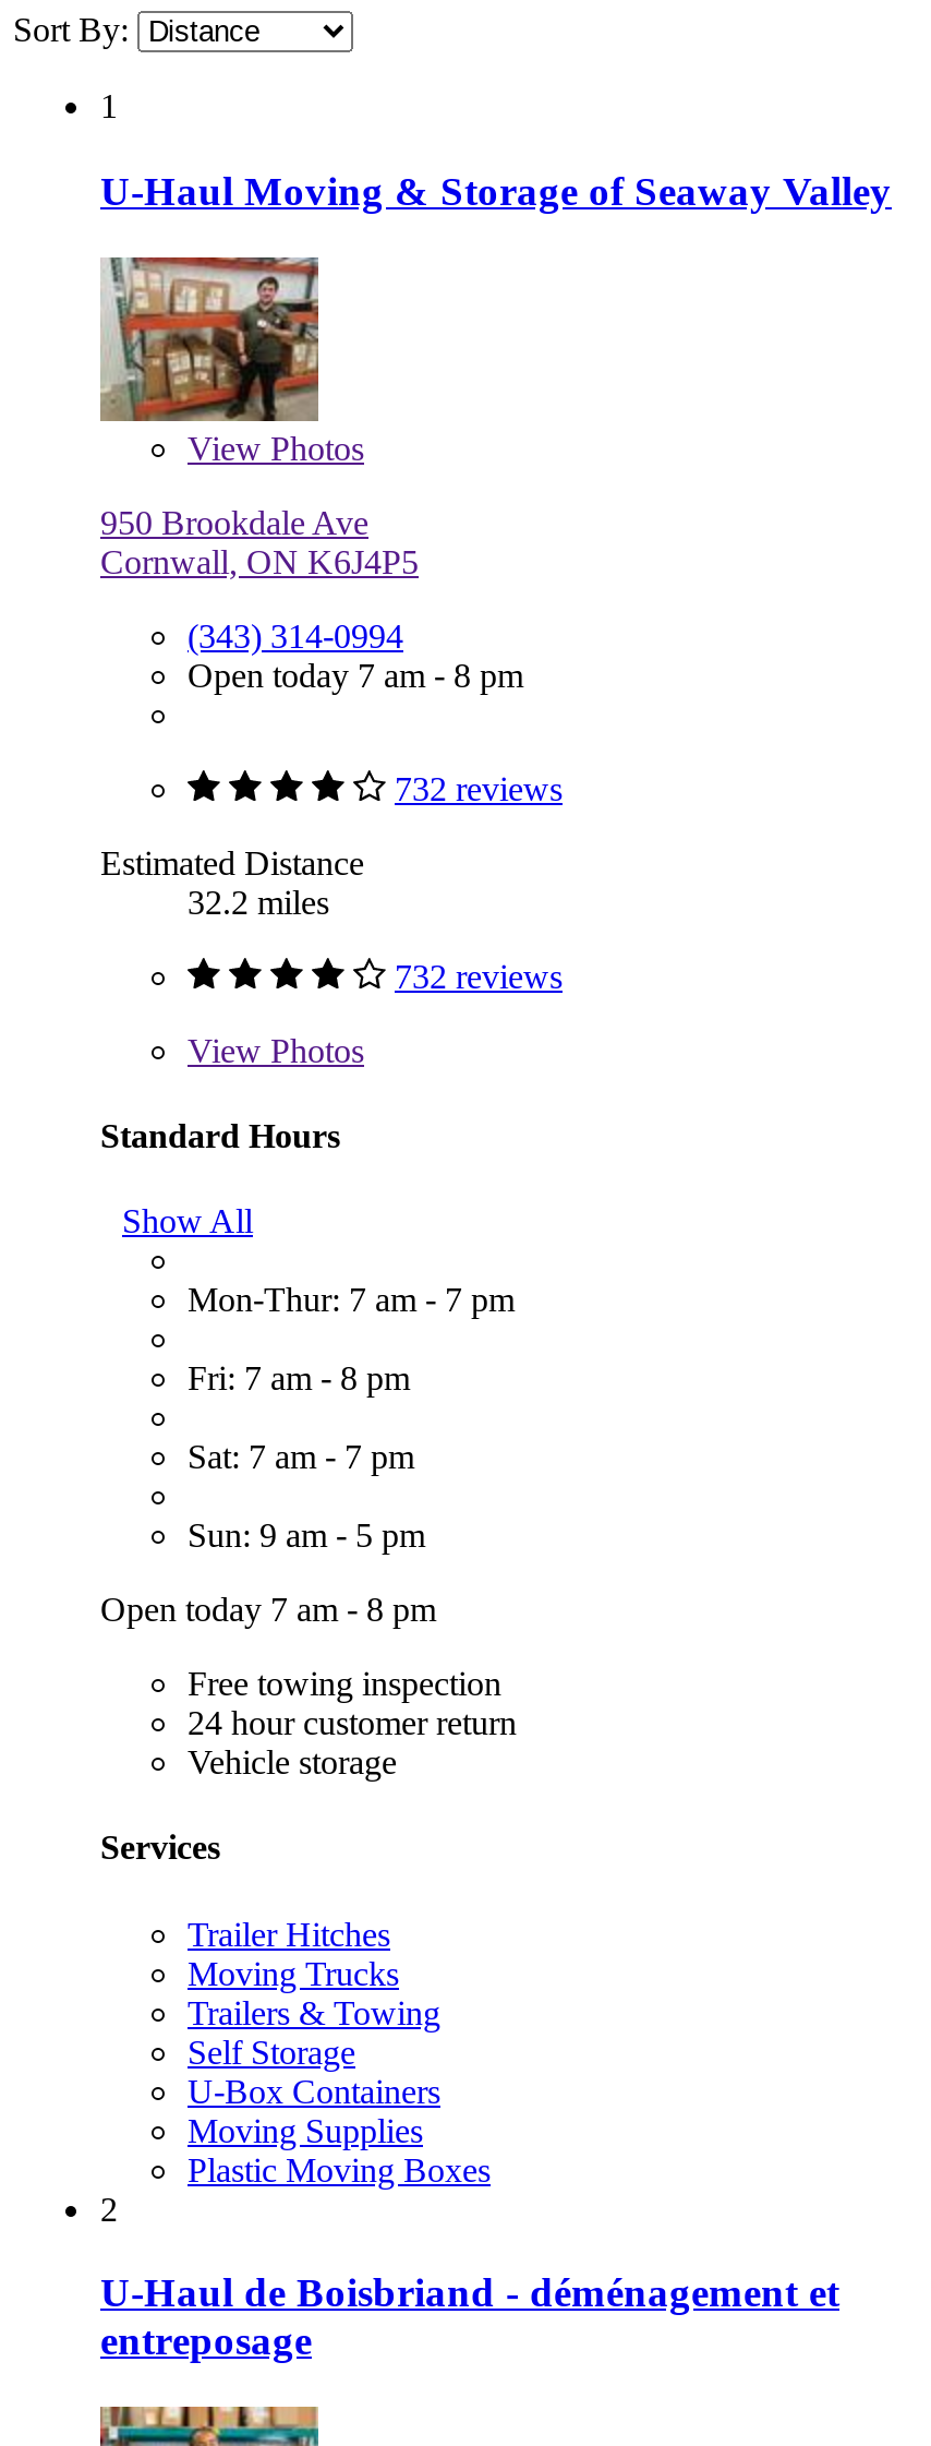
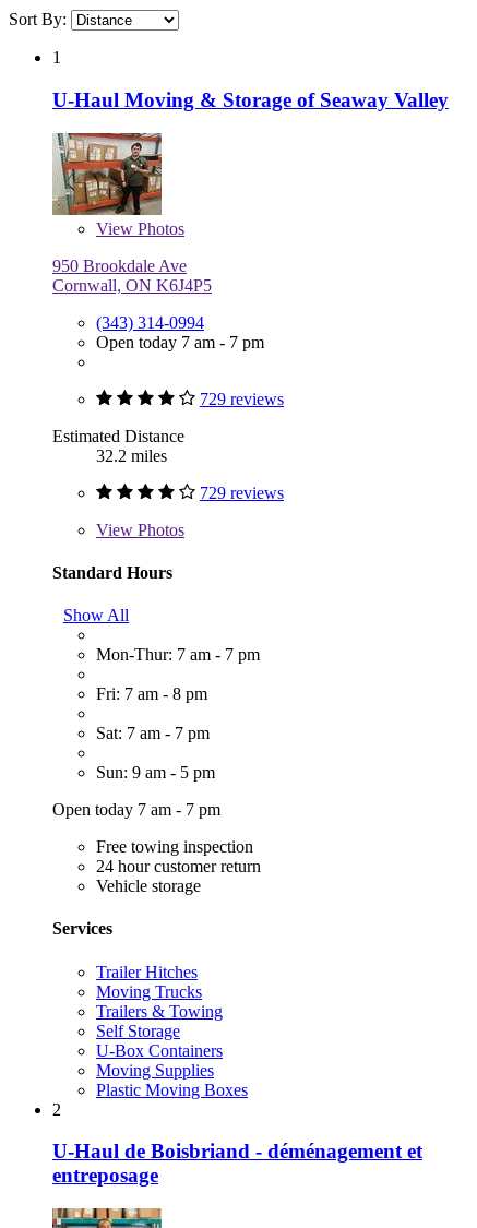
[188,656,523,693] Open today 7 am - 8 pm -> [96,332,264,351] Open today 7 am - 7 pm
[395,769,563,806] 732 reviews -> [200,389,284,408] 729 reviews
[395,957,563,994] 732 reviews -> [200,483,284,502] 729 reviews
[100,1591,436,1628] Open today 7 am - 8 pm -> [52,800,220,819] Open today 7 am - 7 pm

